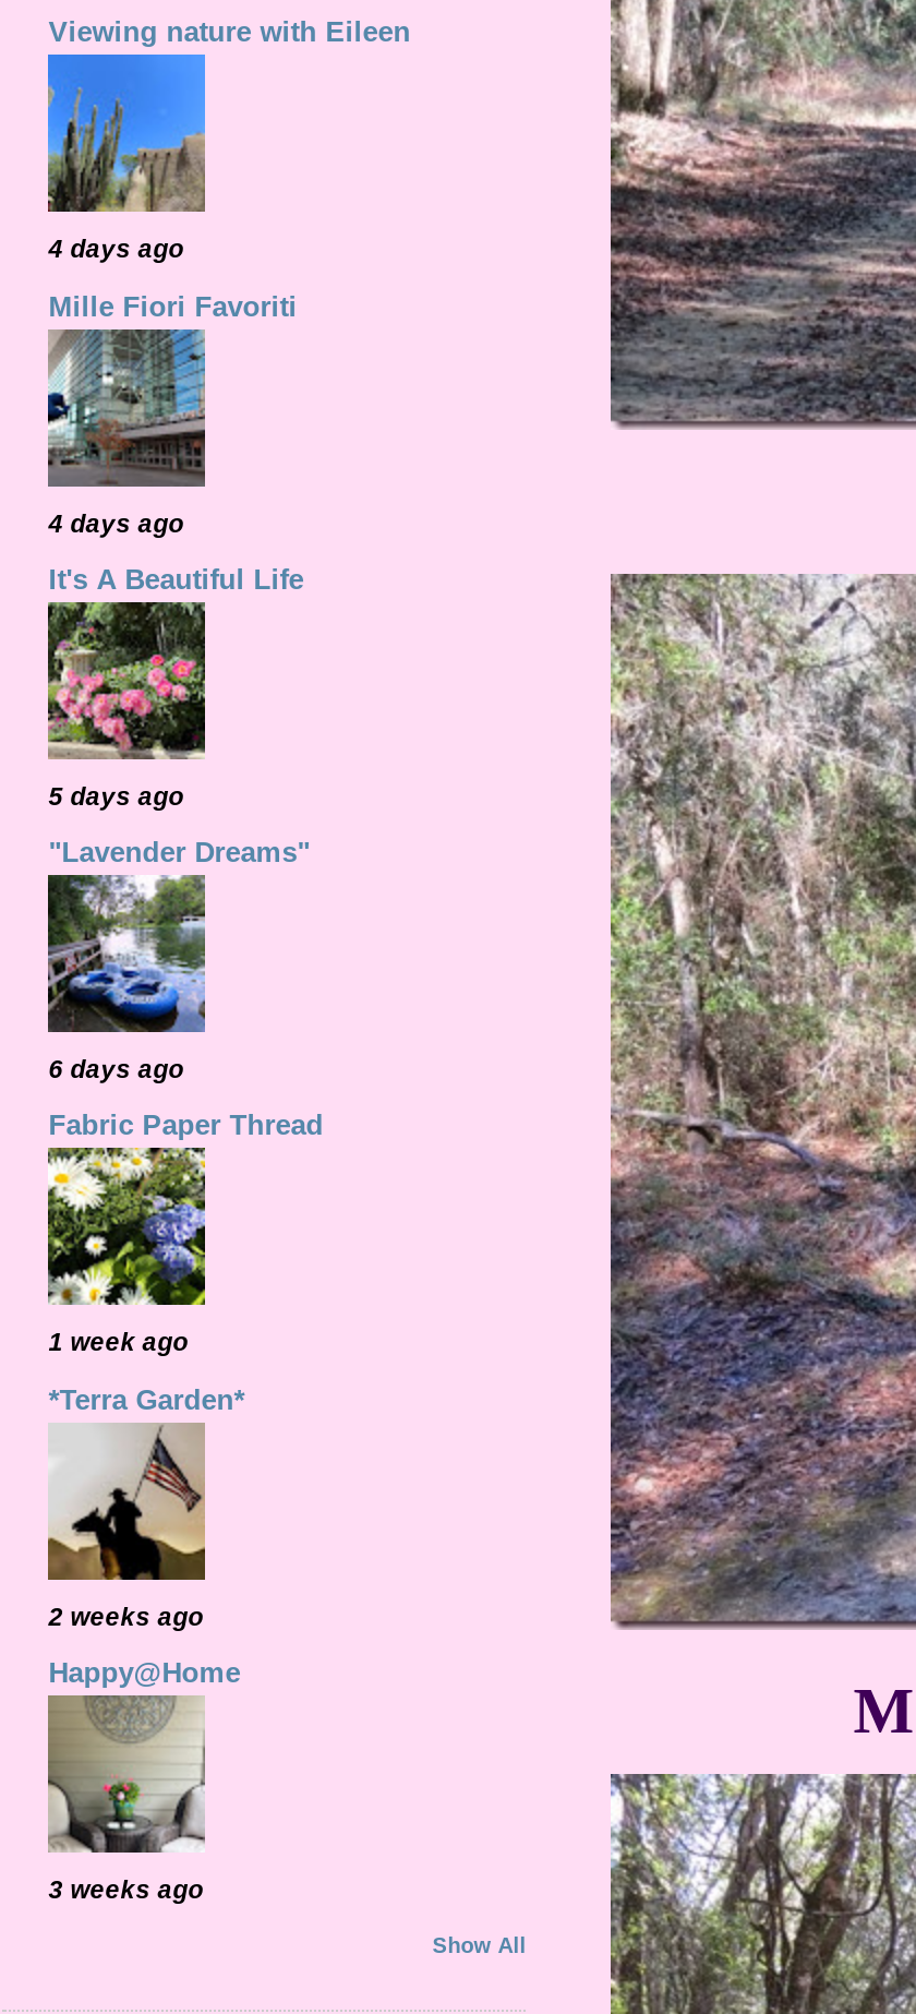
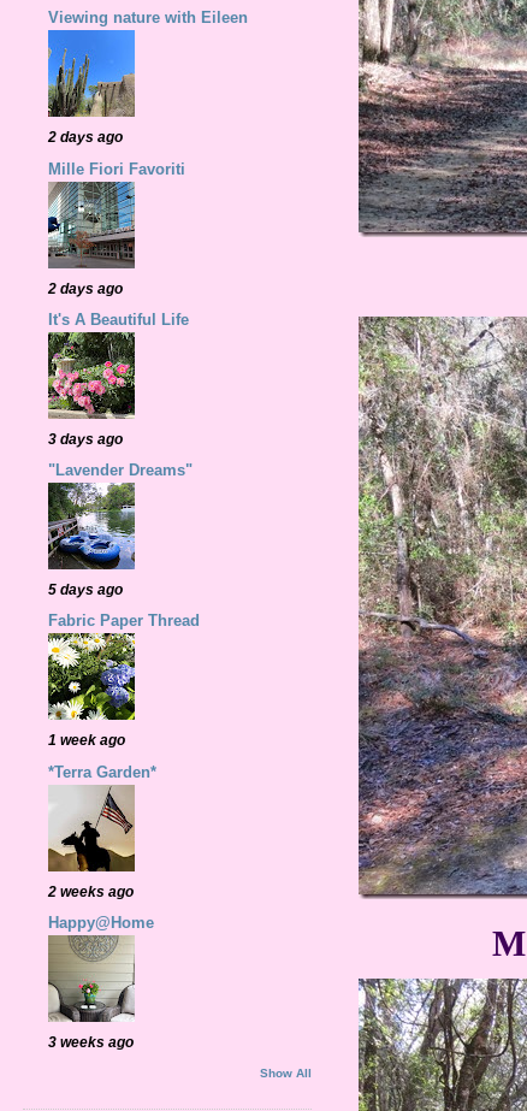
[48,235,184,263] 4 days ago -> [48,129,123,145] 2 days ago
[48,508,184,536] 4 days ago -> [48,280,123,296] 2 days ago
[48,781,184,810] 5 days ago -> [48,431,123,447] 3 days ago
[48,1054,184,1083] 6 days ago -> [48,582,123,597] 5 days ago

